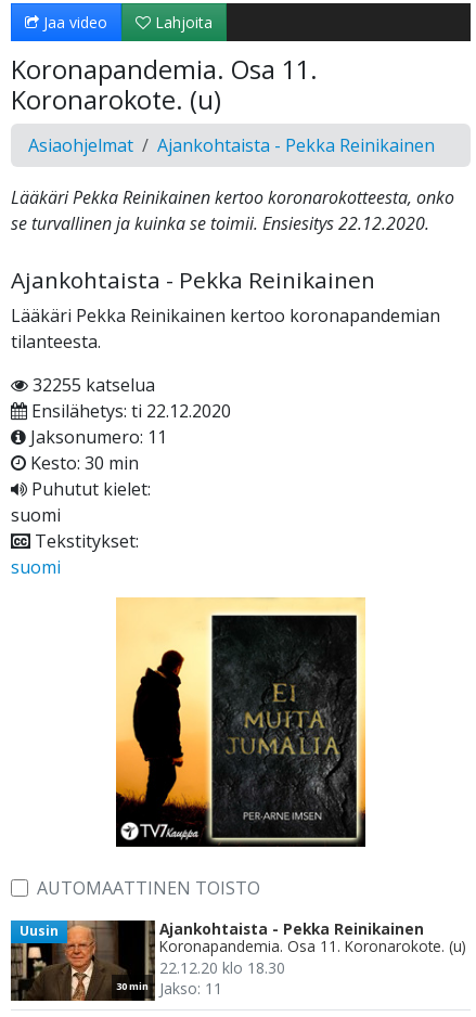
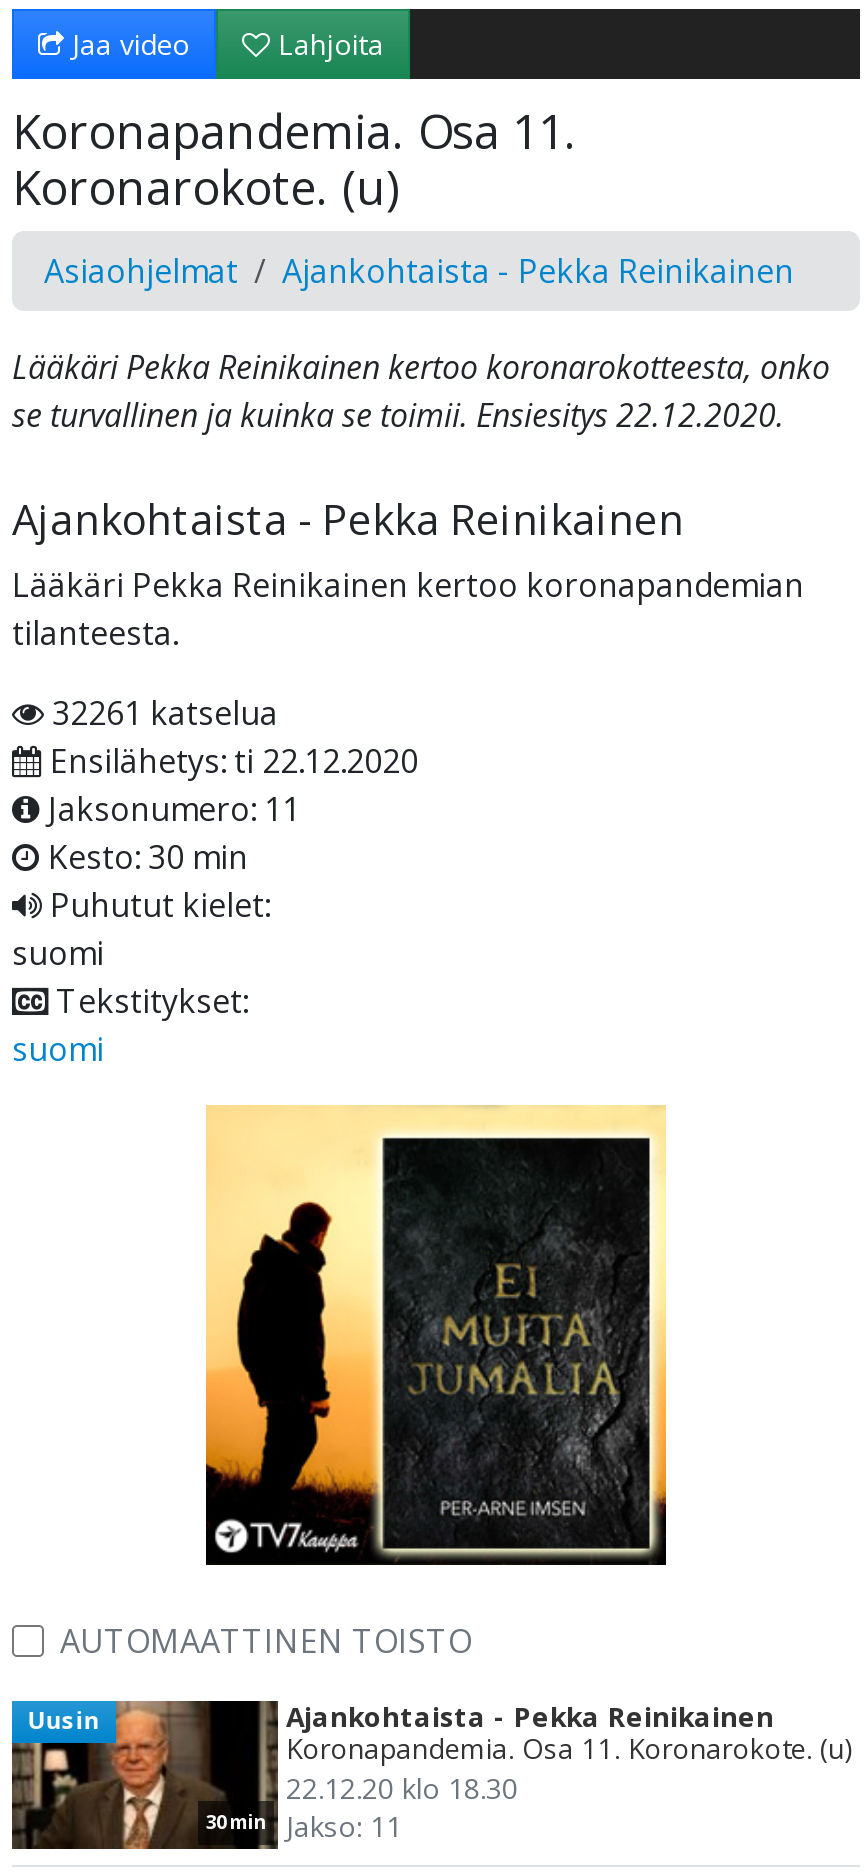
[28,373,155,397] 32255 katselua -> [44,691,278,735] 32261 katselua

